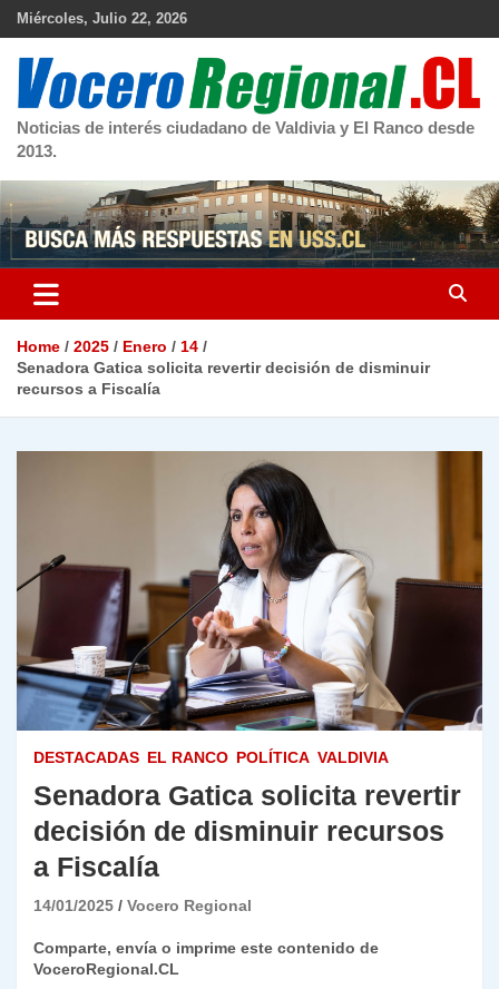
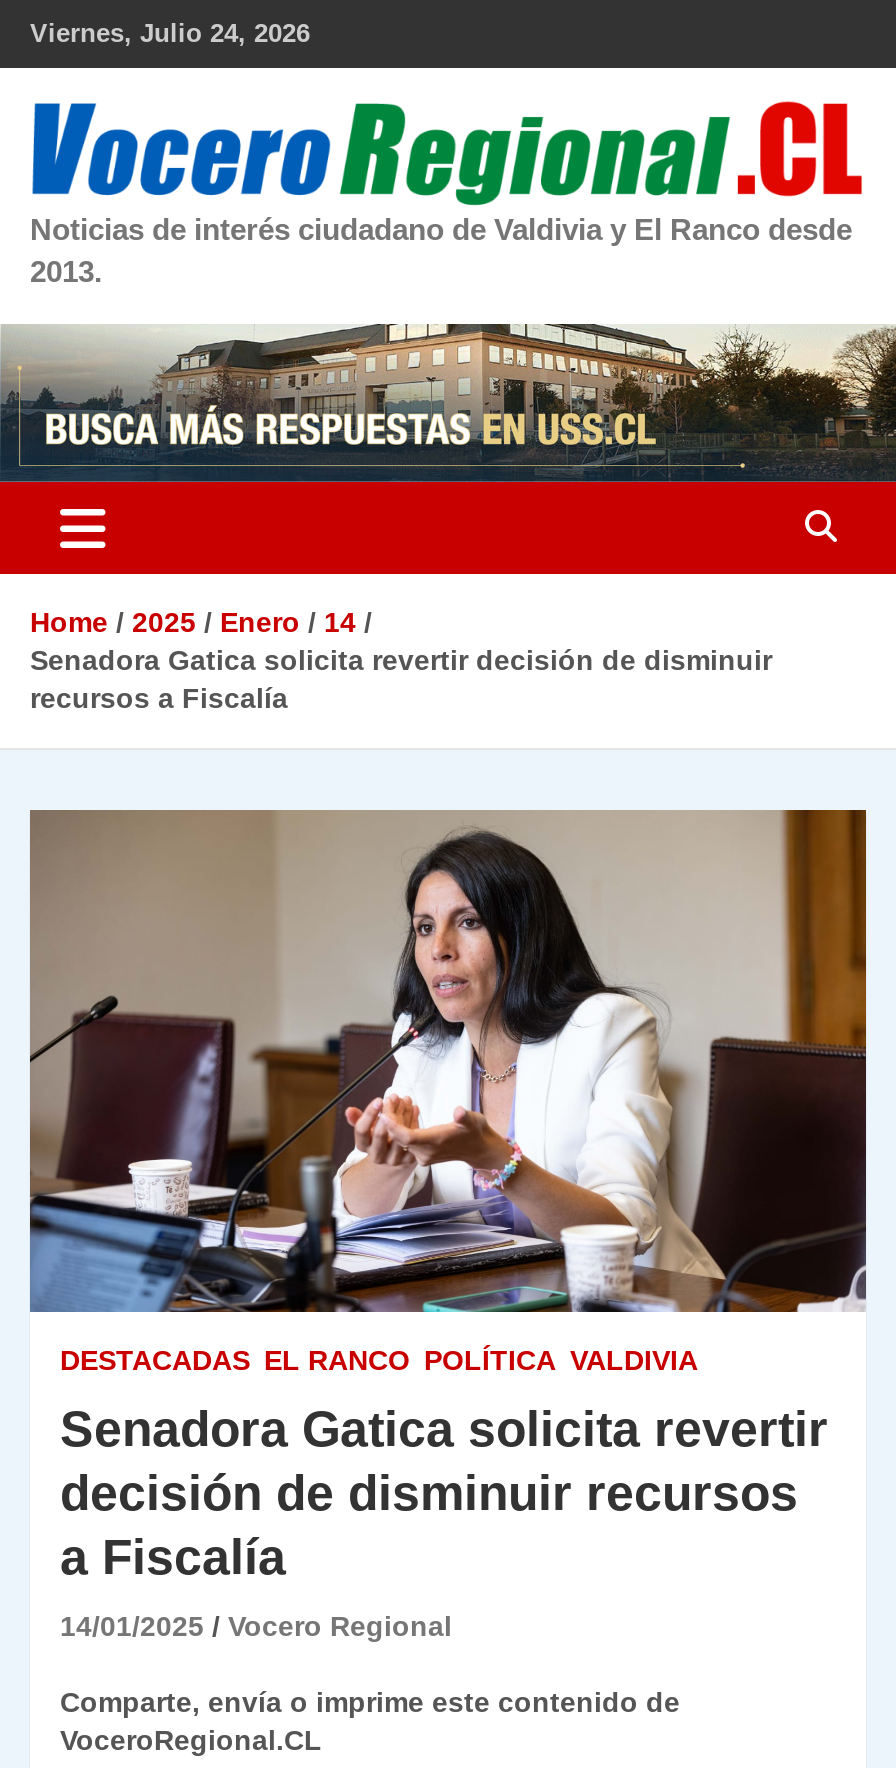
[17,10,187,27] Miércoles, Julio 22, 2026 -> [30,18,310,48] Viernes, Julio 24, 2026

